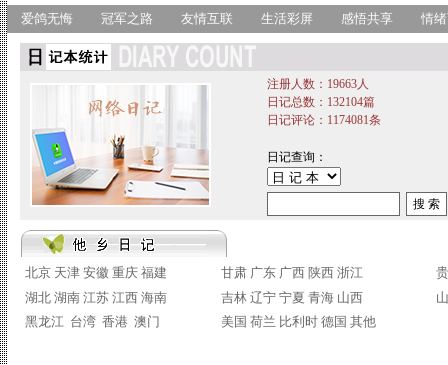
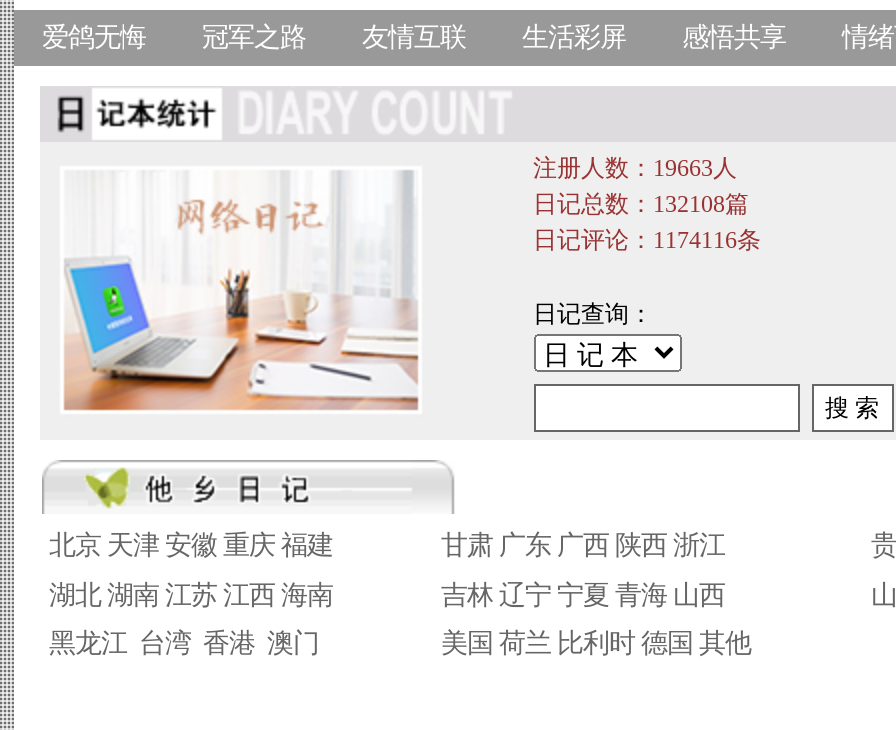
[266,95,374,109] 日记总数：132104篇 -> [533,190,749,218] 日记总数：132108篇
[266,113,380,127] 日记评论：1174081条 -> [533,226,761,254] 日记评论：1174116条

